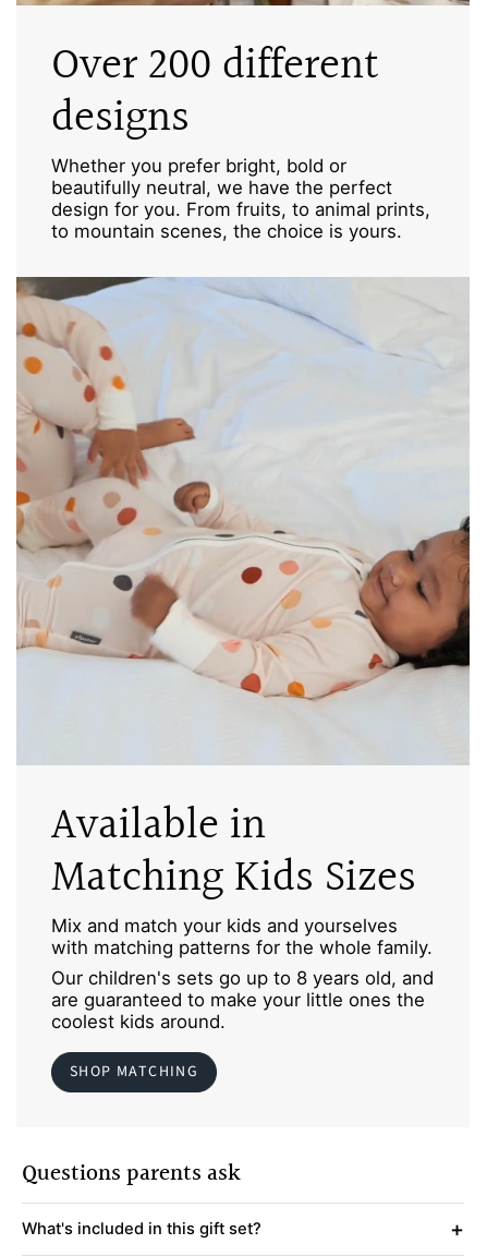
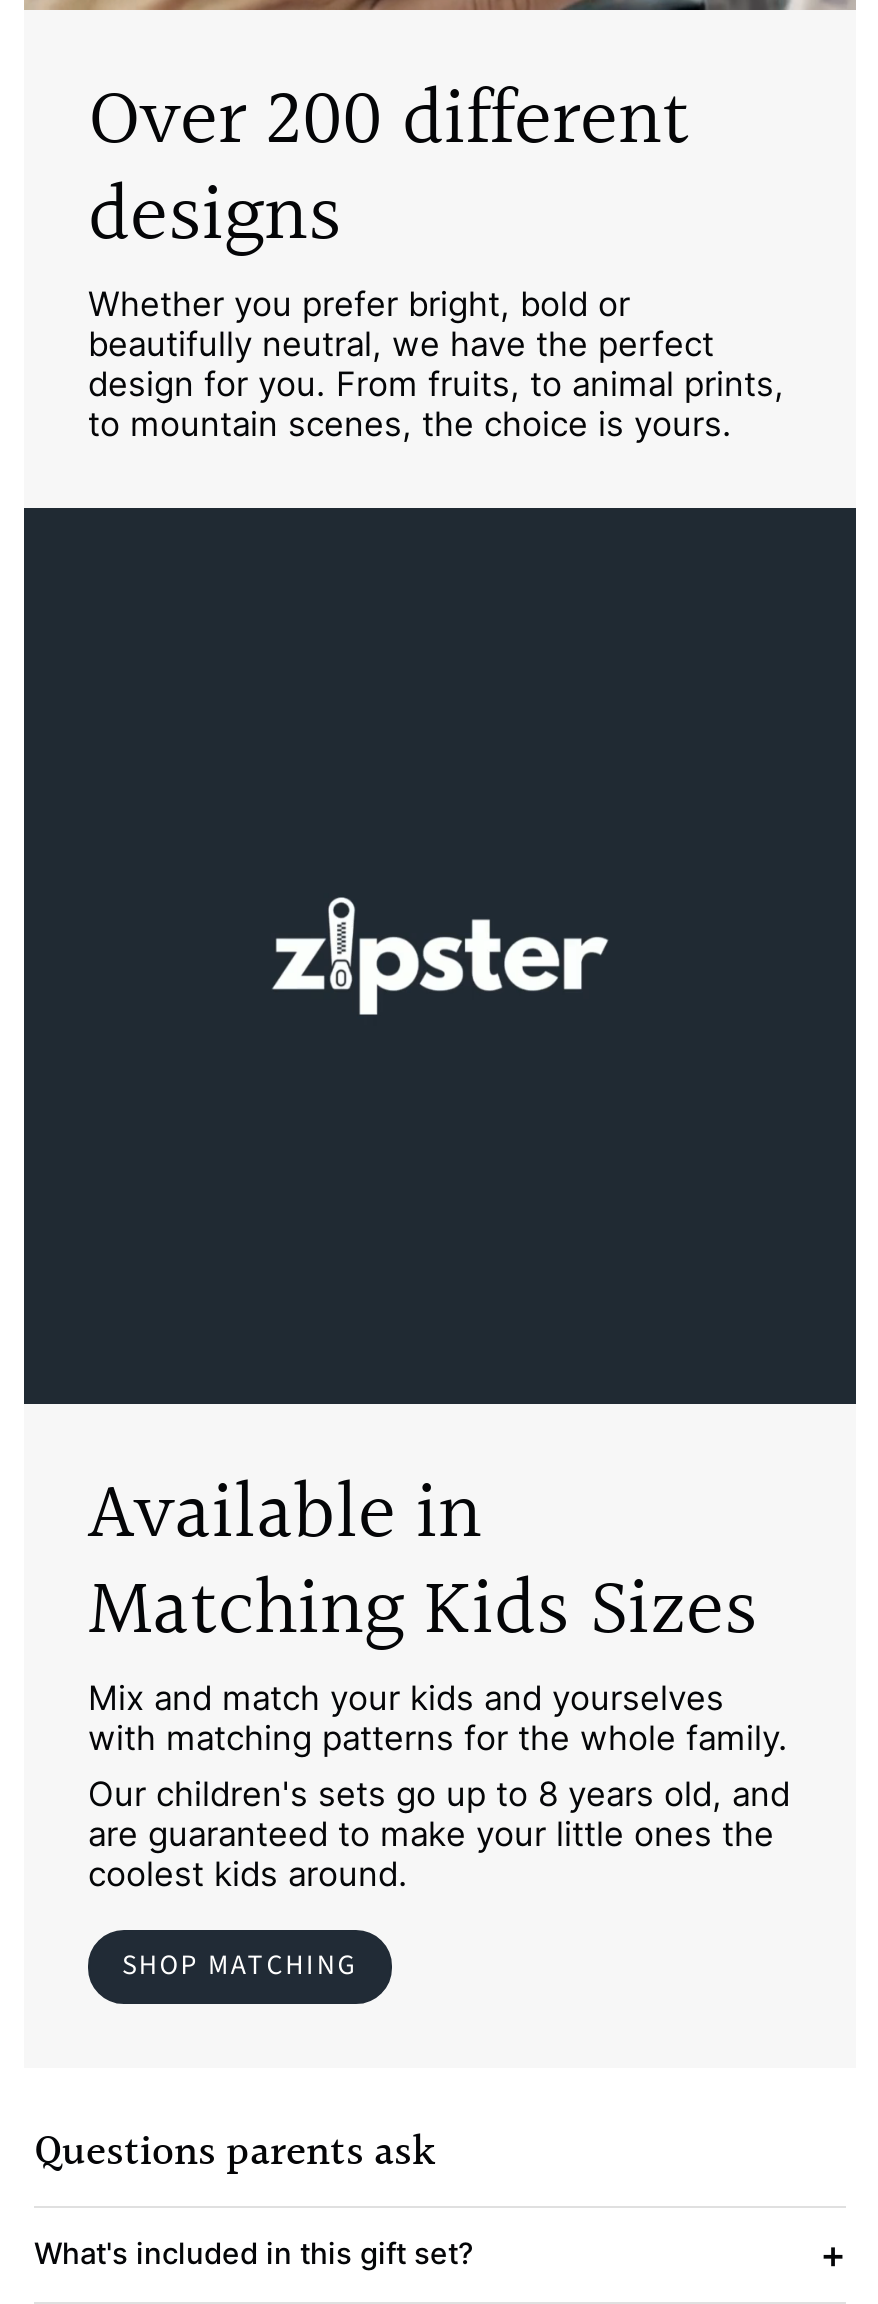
[15,277,471,765] [image] -> none

